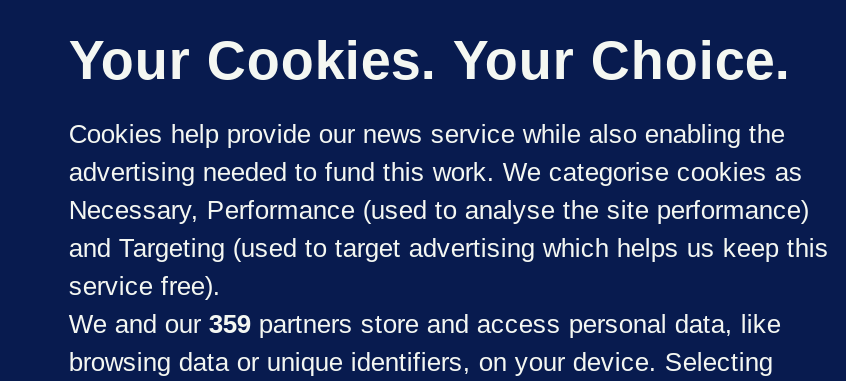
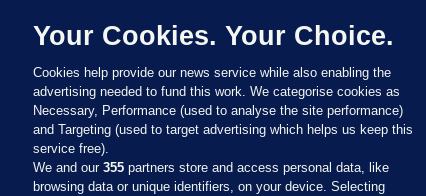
[69,309,781,339] We and our 359 partners store and access personal data, like -> [33,160,389,175] We and our 355 partners store and access personal data, like

